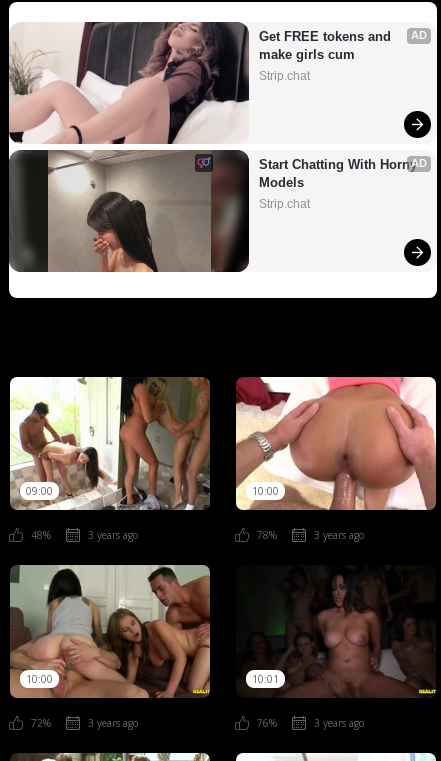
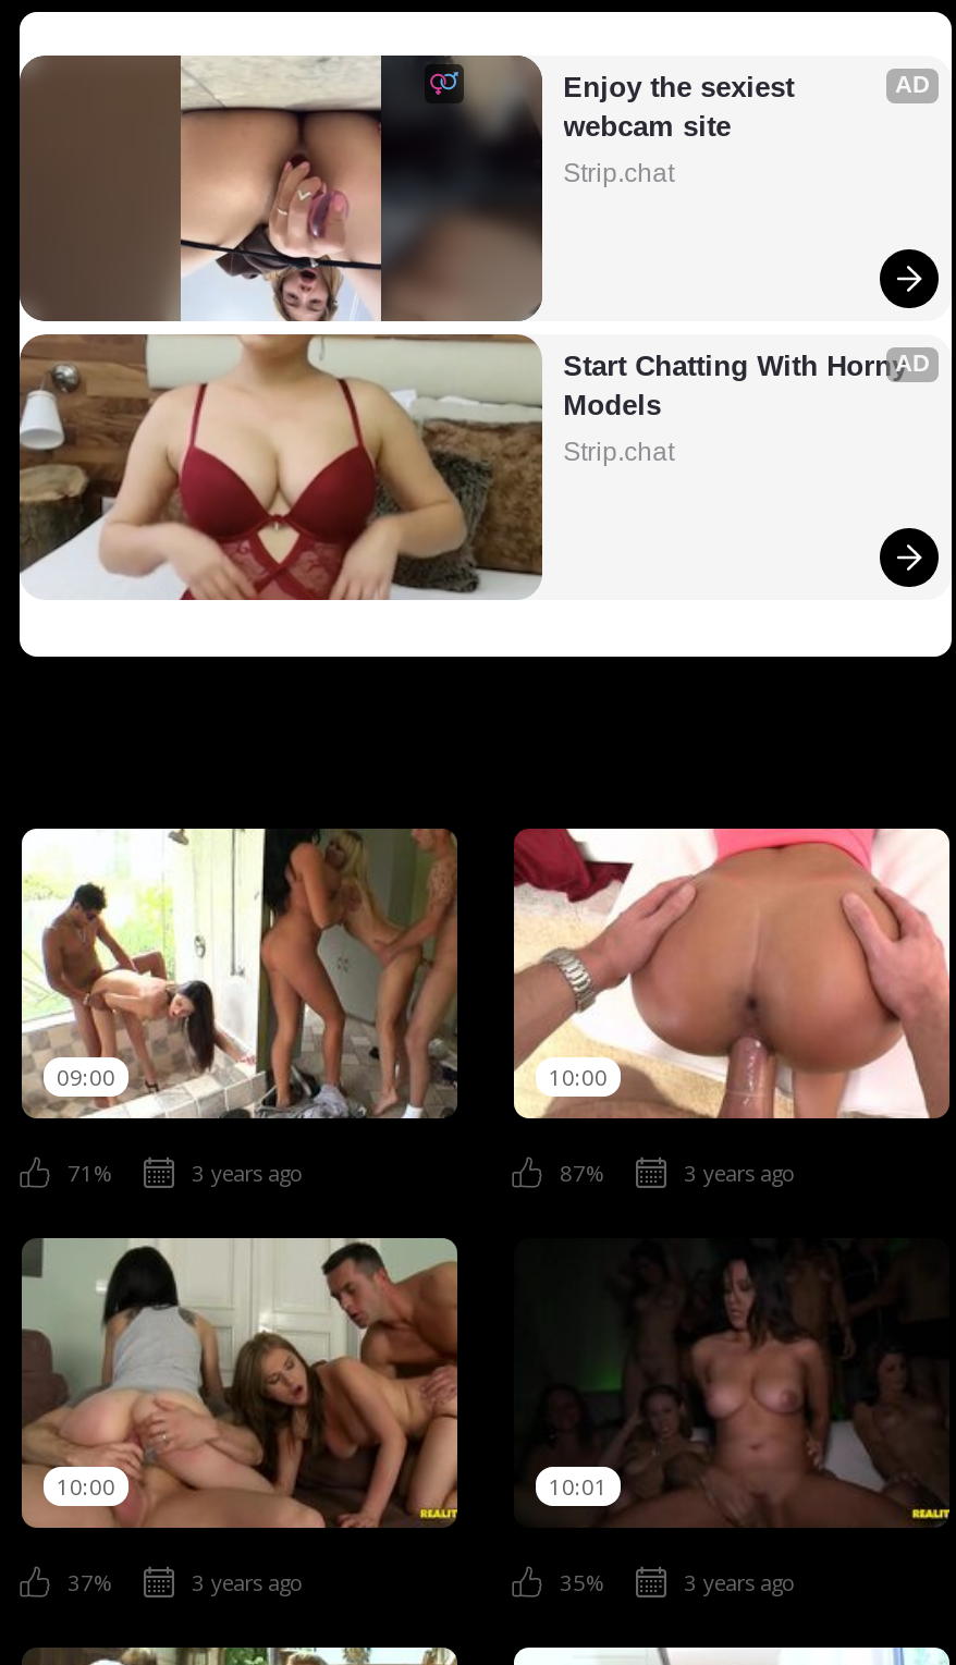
[9,21,391,273] [image] | Get FREE tokens and | make girls cum -> [20,53,794,600] [image] | Enjoy the sexiest | webcam site
[31,528,51,542] 48% -> [68,1158,111,1188] 71%
[257,528,277,542] 78% -> [560,1158,603,1188] 87%
[31,716,51,730] 72% -> [68,1568,111,1598] 37%
[257,716,277,730] 76% -> [560,1568,603,1598] 35%

